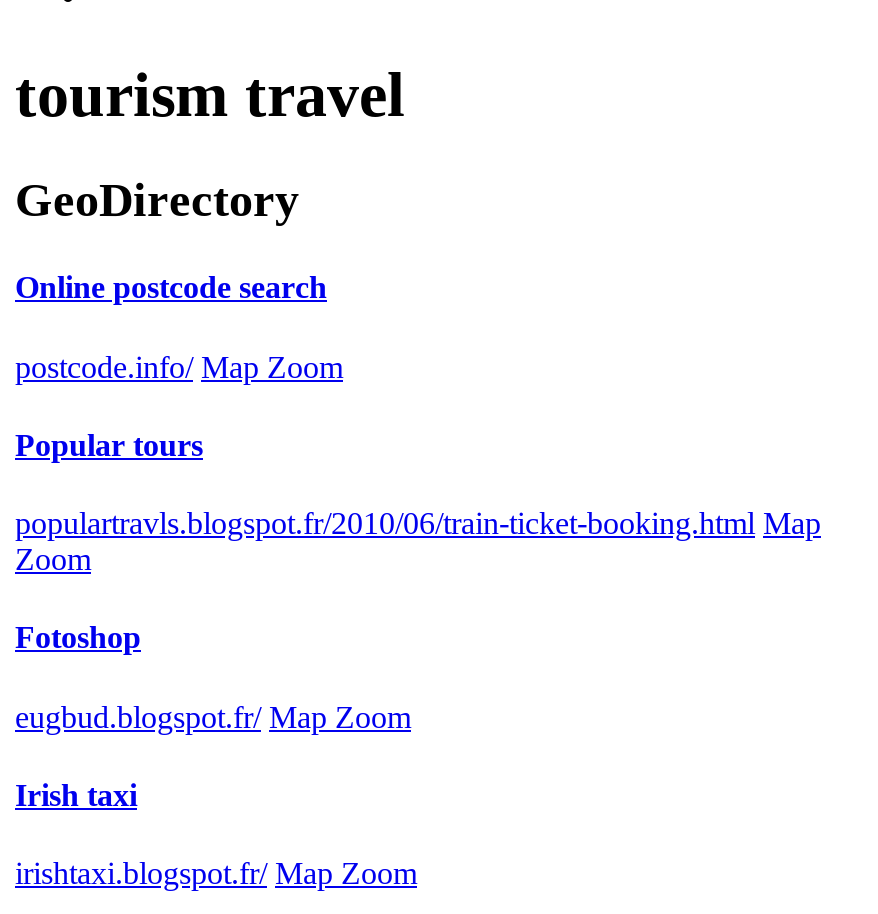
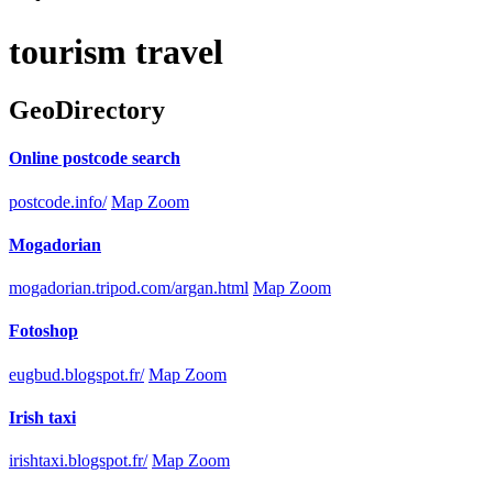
[15,428,203,462] Popular tours -> [9,235,101,254] Mogadorian
[15,506,821,576] populartravls.blogspot.fr/2010/06/train-ticket-booking.html Map | Zoom -> [9,278,331,297] mogadorian.tripod.com/argan.html Map Zoom

